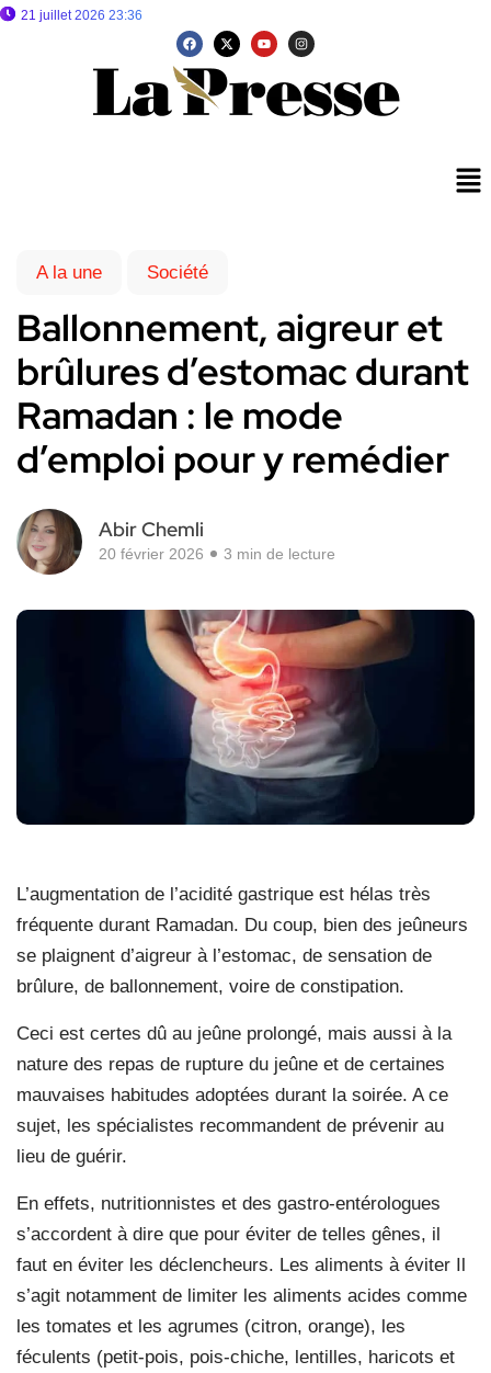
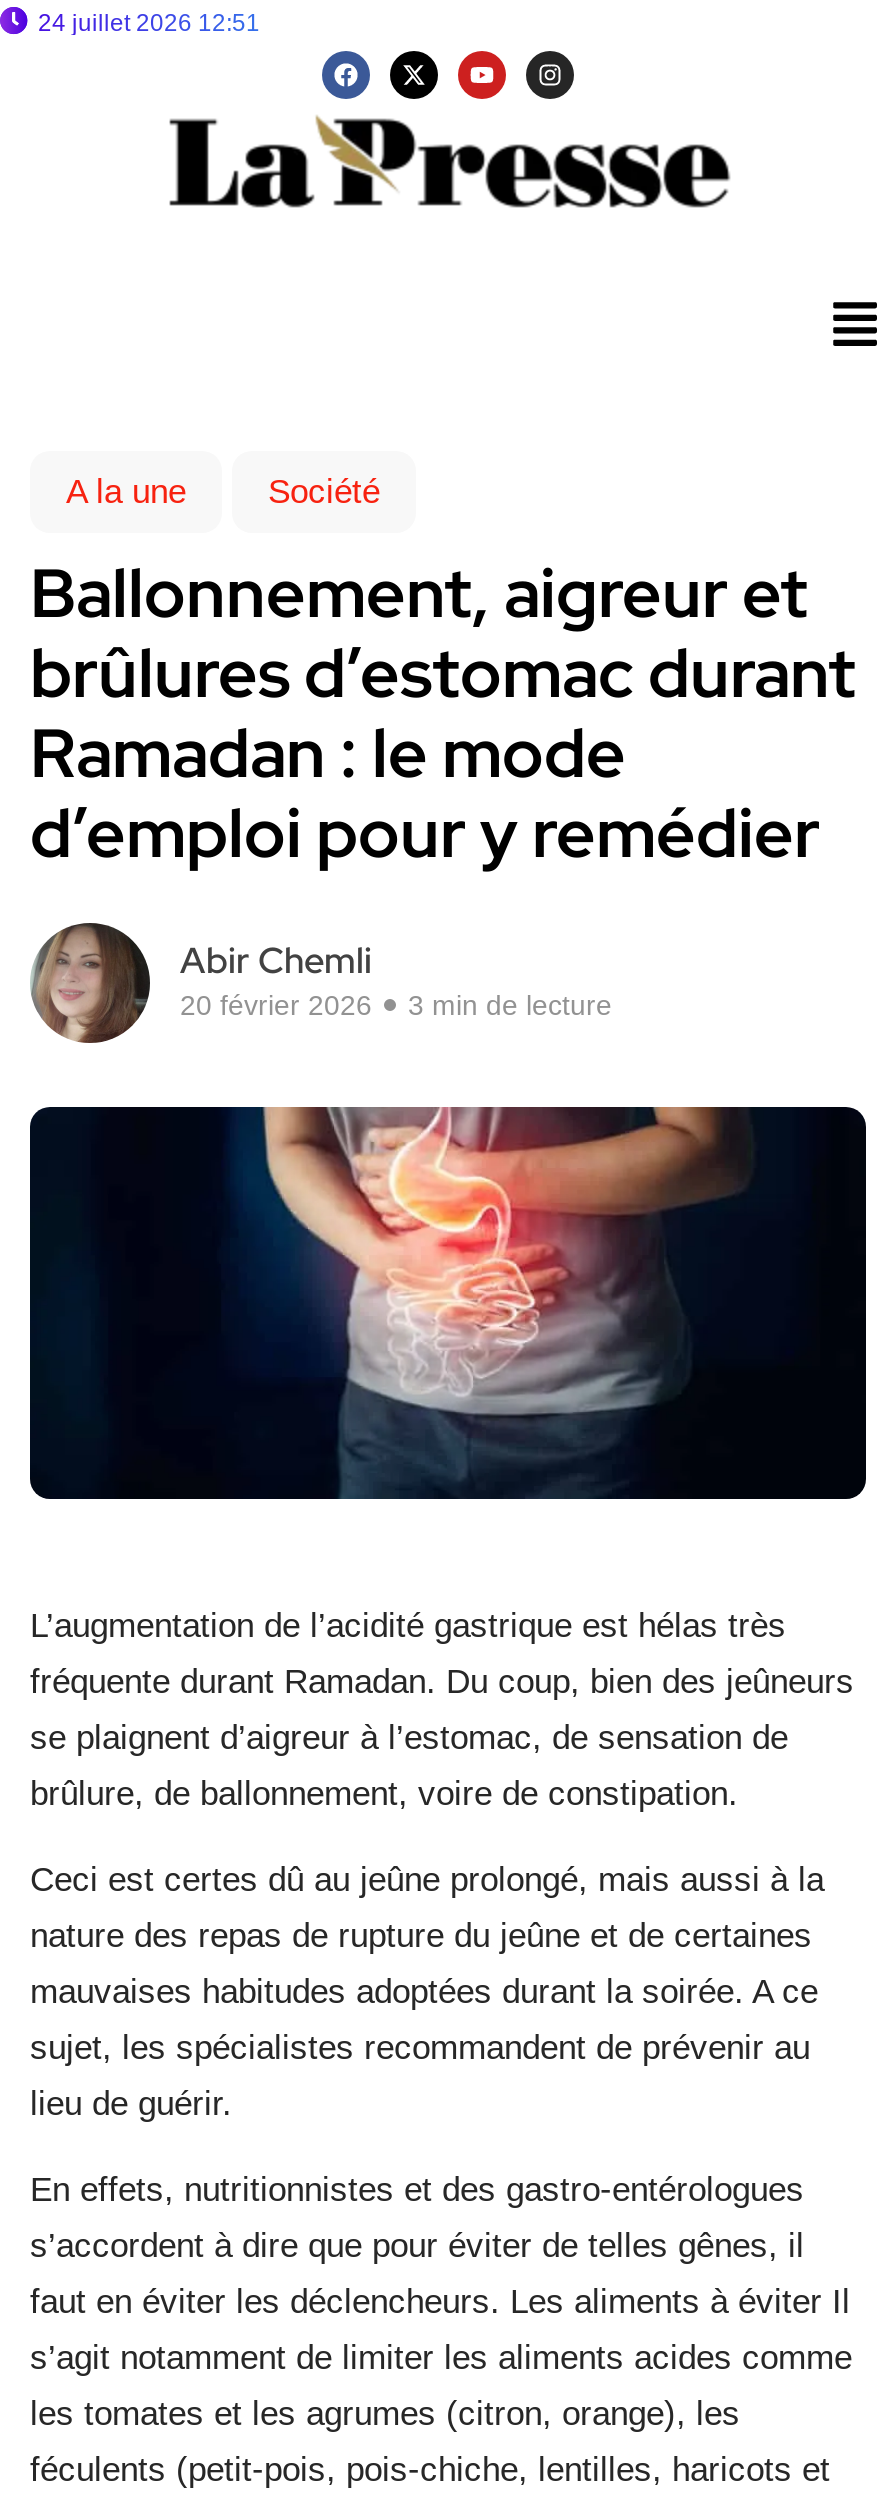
[21,8,142,23] 21 juillet 2026 23:36 -> [38,9,260,37] 24 juillet 2026 12:51

